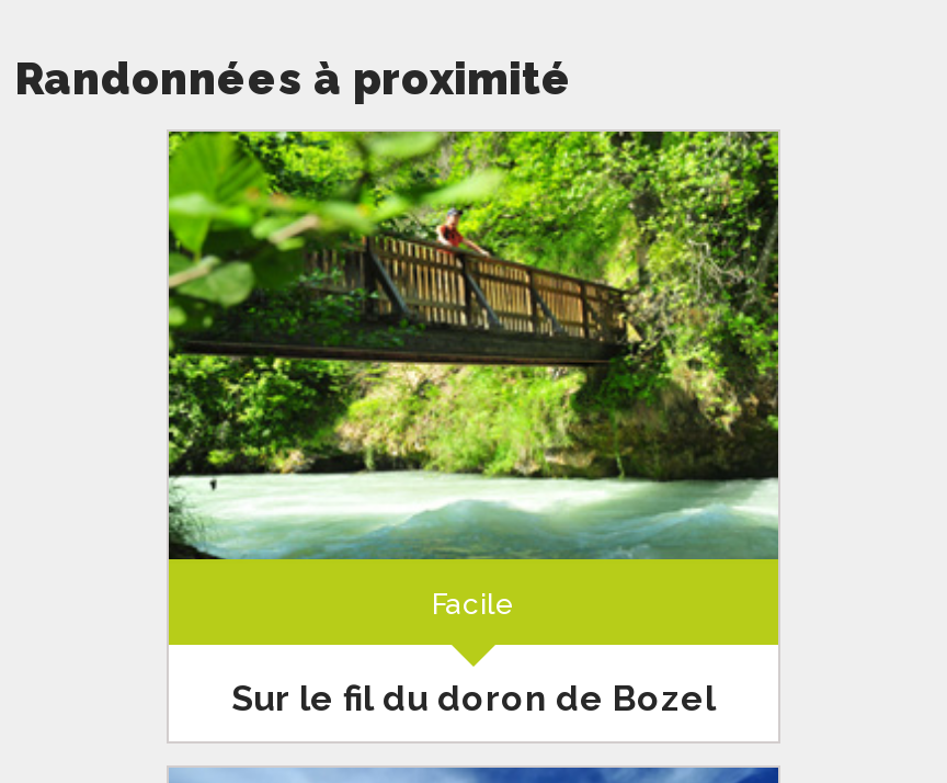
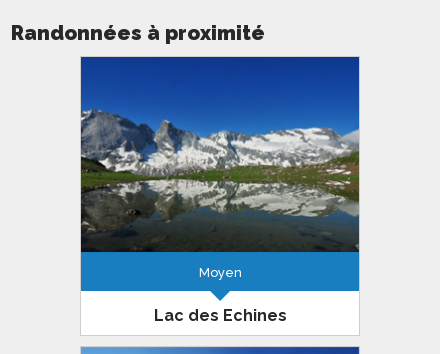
[167,129,780,660] [image] | Facile -> [80,56,360,298] [image] | Moyen
[231,677,716,719] Sur le fil du doron de Bozel -> [153,306,286,325] Lac des Echines

